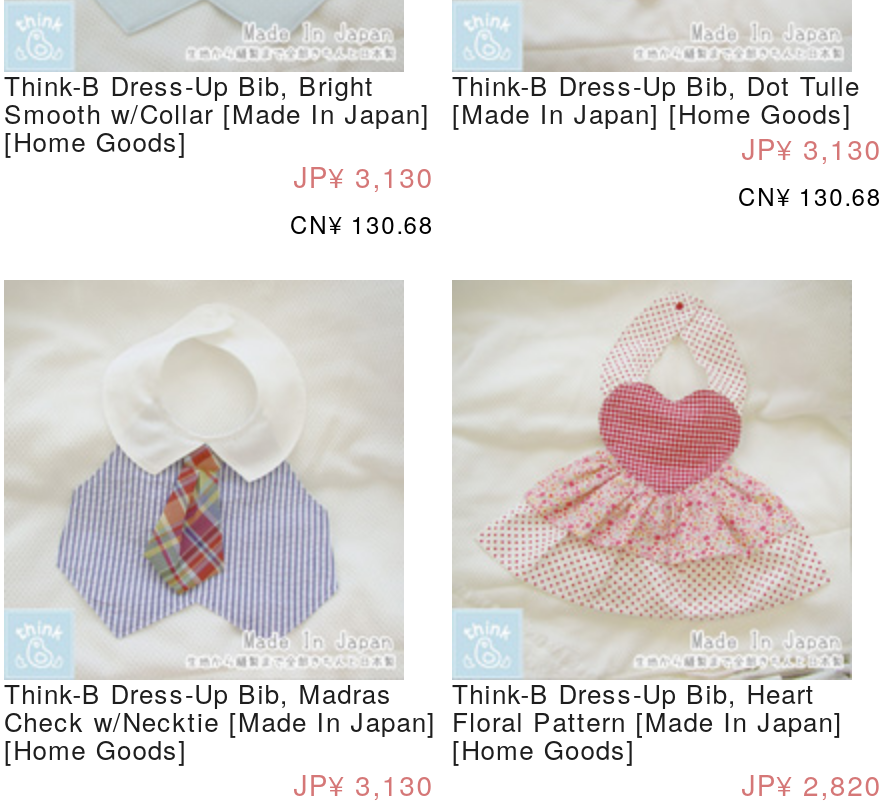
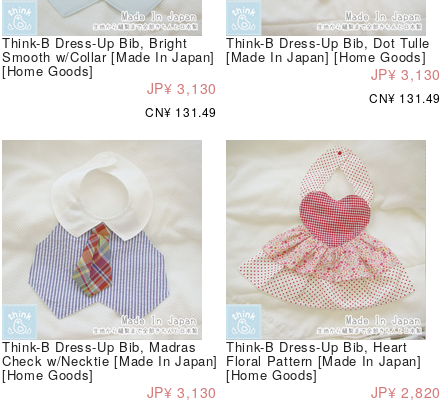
[738,178,882,212] CN¥ 130.68 -> [369,89,441,106] CN¥ 131.49
[290,206,434,240] CN¥ 130.68 -> [145,103,217,120] CN¥ 131.49

